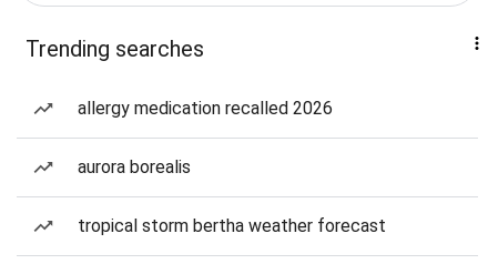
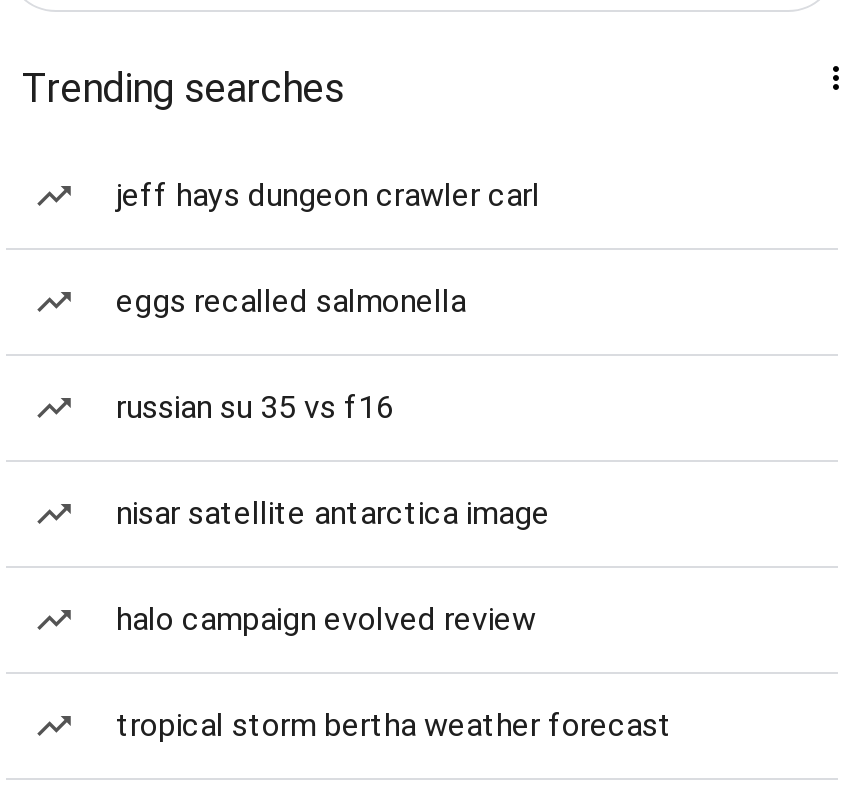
[78,98,333,177] allergy medication recalled 2026 | aurora borealis -> [116,176,550,638] jeff hays dungeon crawler carl | eggs recalled salmonella | russian su 35 vs f16 | nisar satellite antarctica image | halo campaign evolved review

